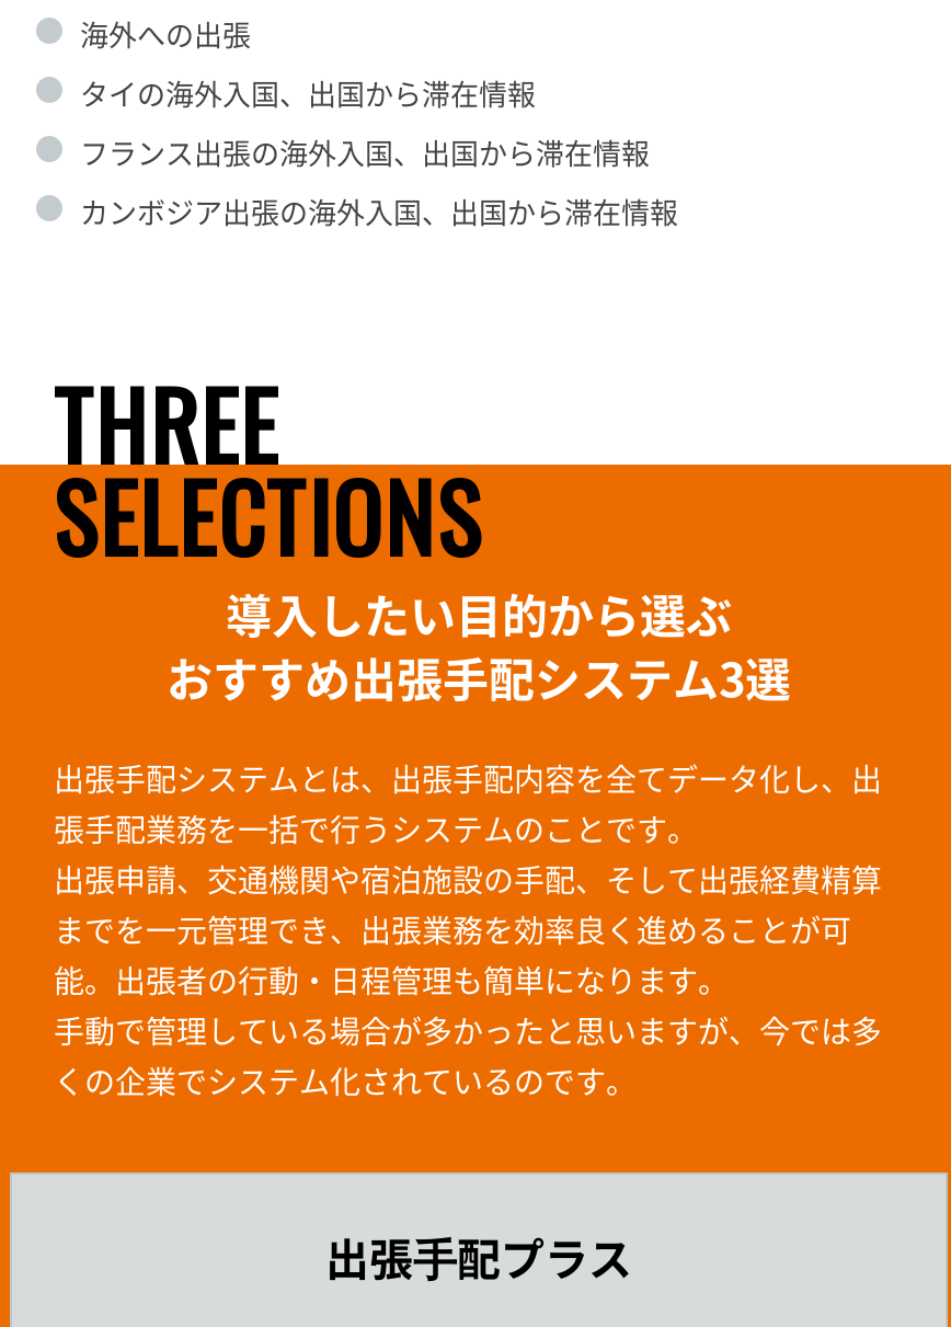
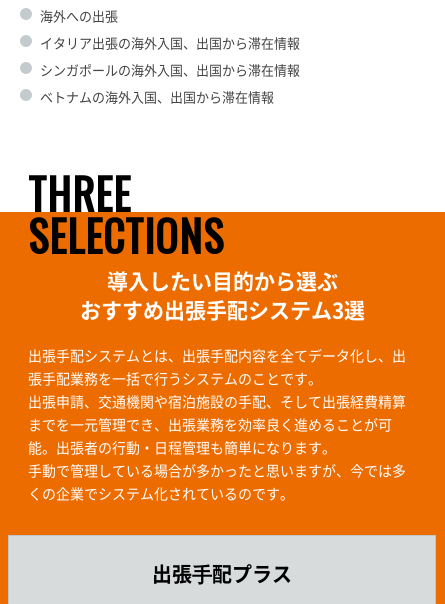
[80,72,678,232] タイの海外入国、出国から滞在情報 | フランス出張の海外入国、出国から滞在情報 | カンボジア出張の海外入国、出国から滞在情報 -> [40,33,300,106] イタリア出張の海外入国、出国から滞在情報 | シンガポールの海外入国、出国から滞在情報 | ベトナムの海外入国、出国から滞在情報

